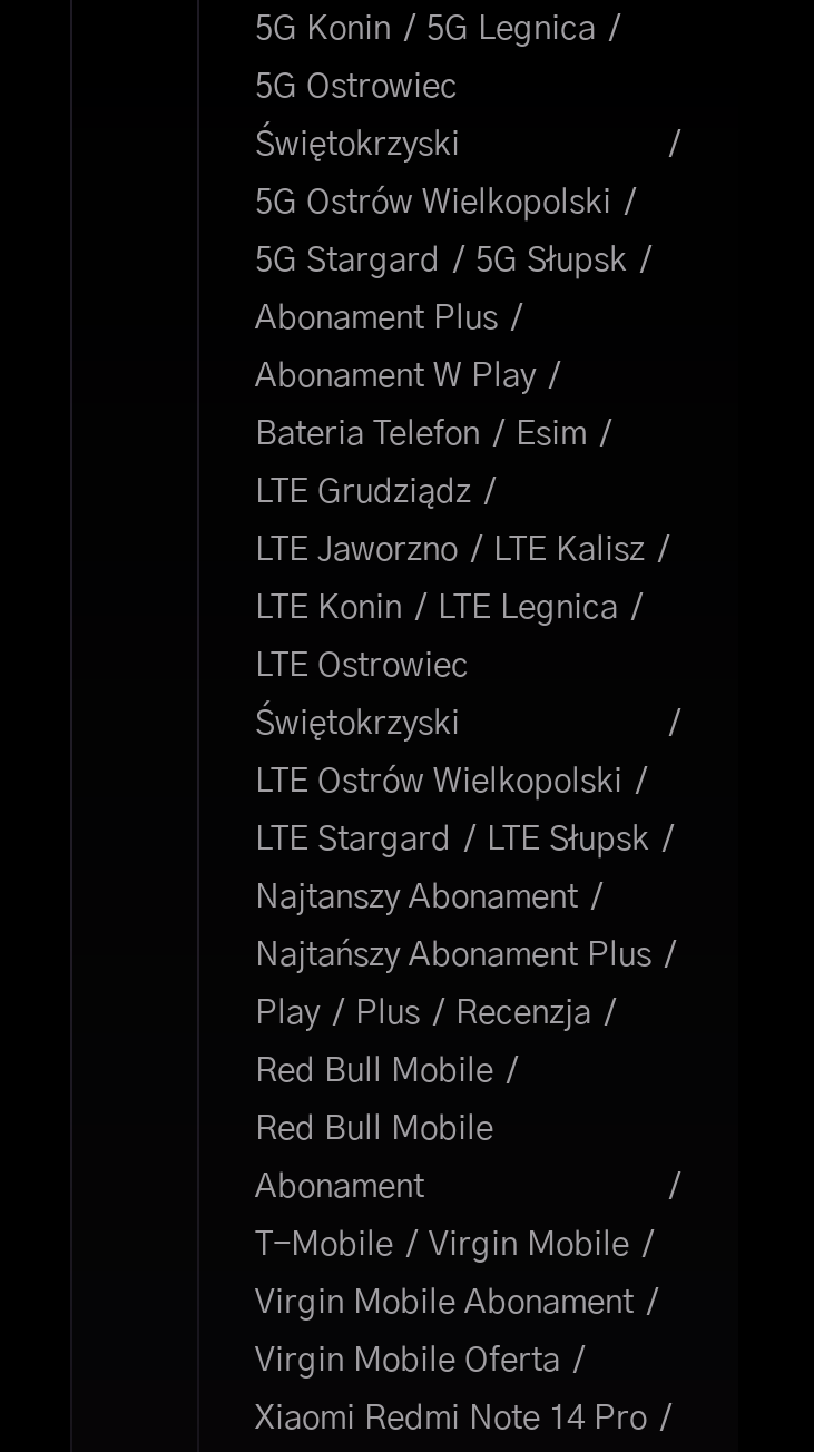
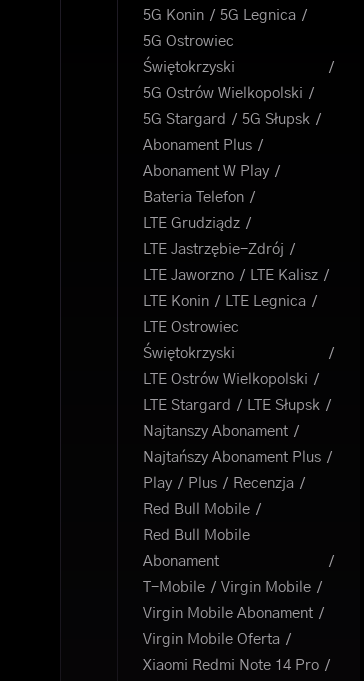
[516,418,587,451] Esim -> none
none -> [143,242,284,257] LTE Jastrzębie-Zdrój

